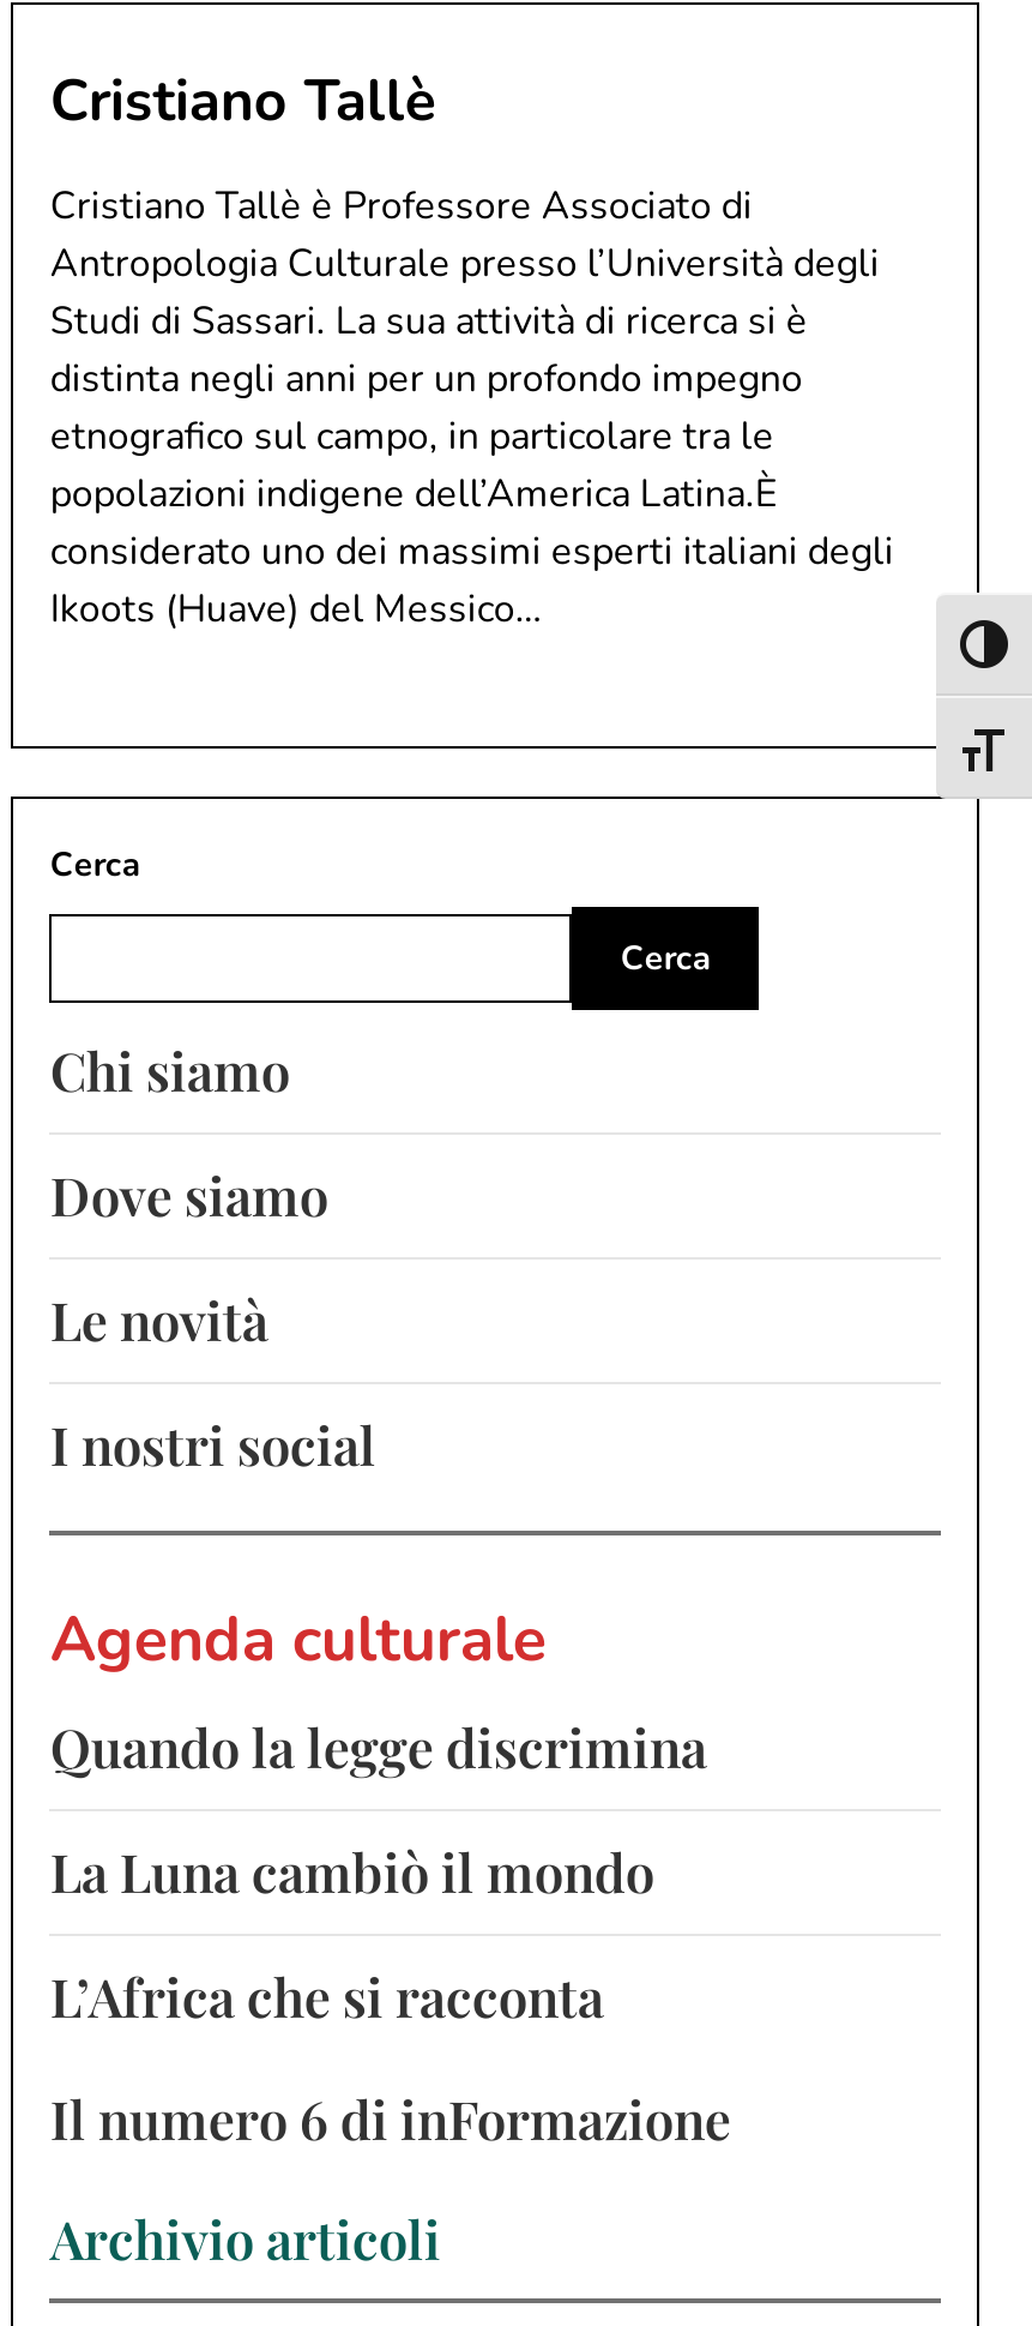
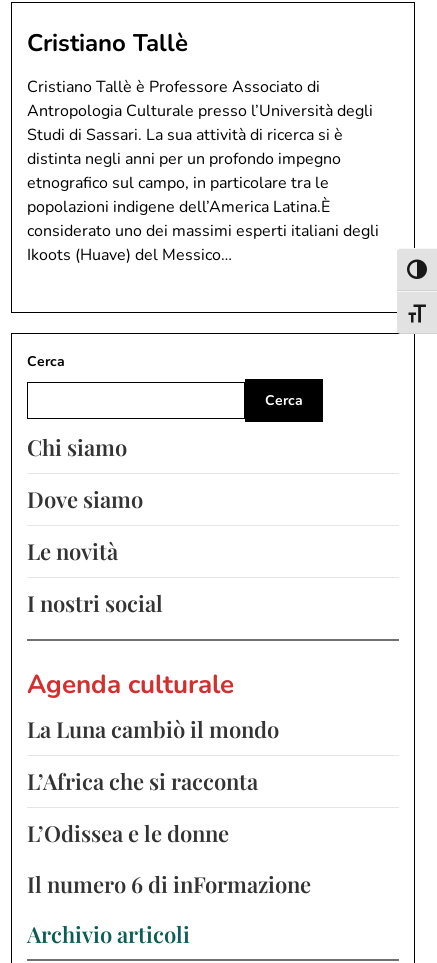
[50,1711,707,1783] Quando la legge discrimina -> none
moved [50,1836,654,2032] -> [27,714,279,796]: La Luna cambiò il mondo | L’Africa che si racconta
none -> [27,818,229,848] L’Odissea e le donne

